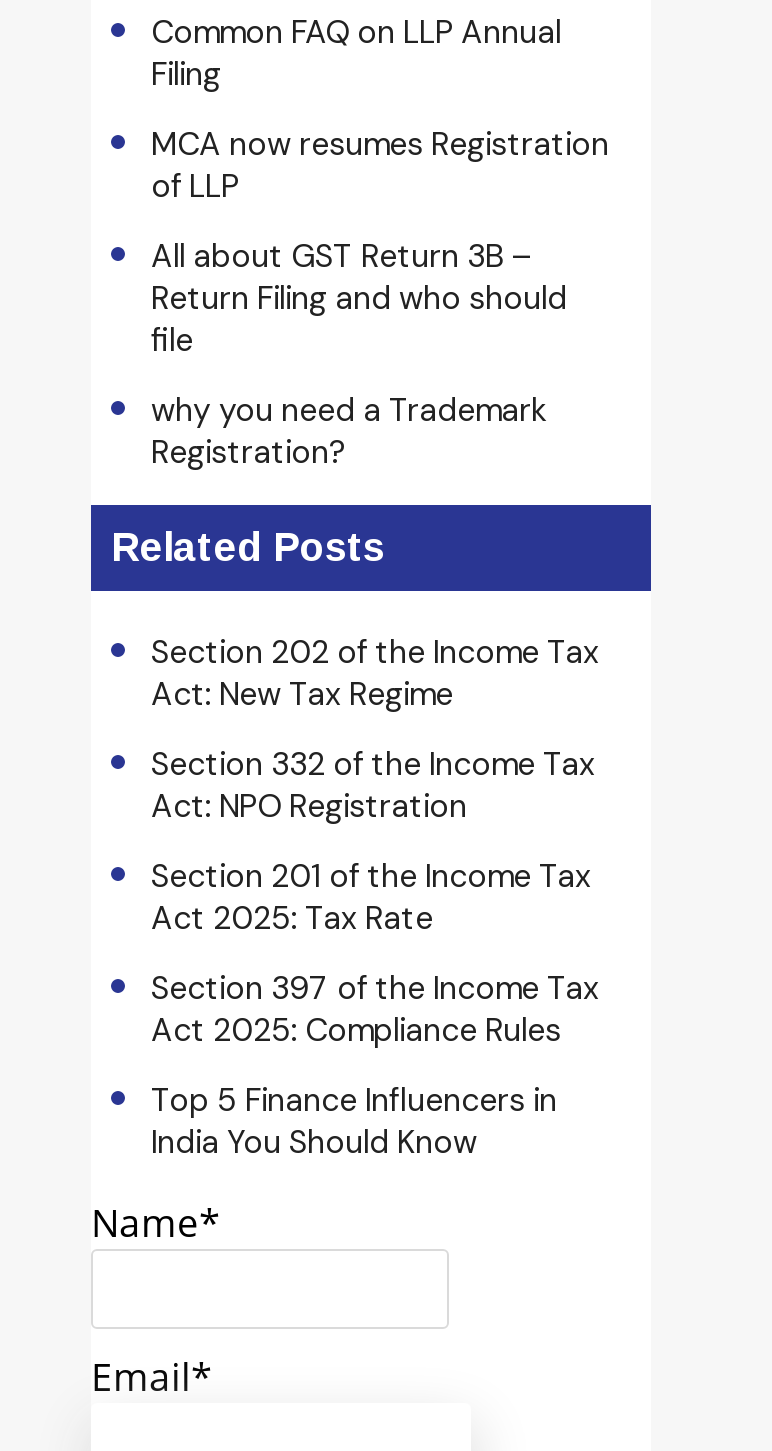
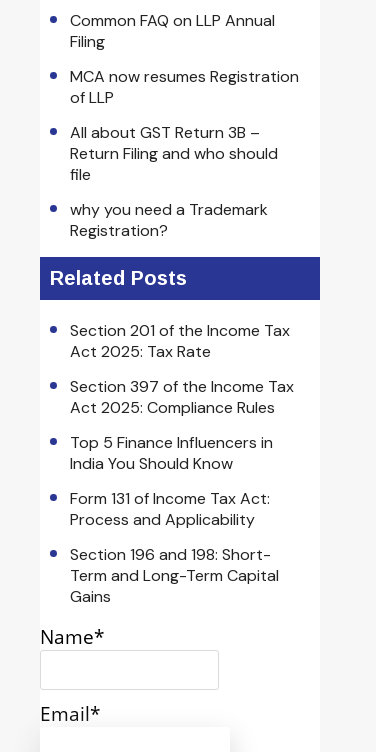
[151,631,599,827] Section 202 of the Income Tax | Act: New Tax Regime | Section 332 of the Income Tax | Act: NPO Registration -> none
moved [151,855,599,1163] -> [70,320,294,474]: Section 201 of the Income Tax | Act 2025: Tax Rate | Section 397 of the Income Tax | Act 2025: Compliance Rules | Top 5 Finance Influencers in | India You Should Know
none -> [70,488,279,607] Form 131 of Income Tax Act: | Process and Applicability | Section 196 and 198: Short- | Term and Long-Term Capital | Gains

